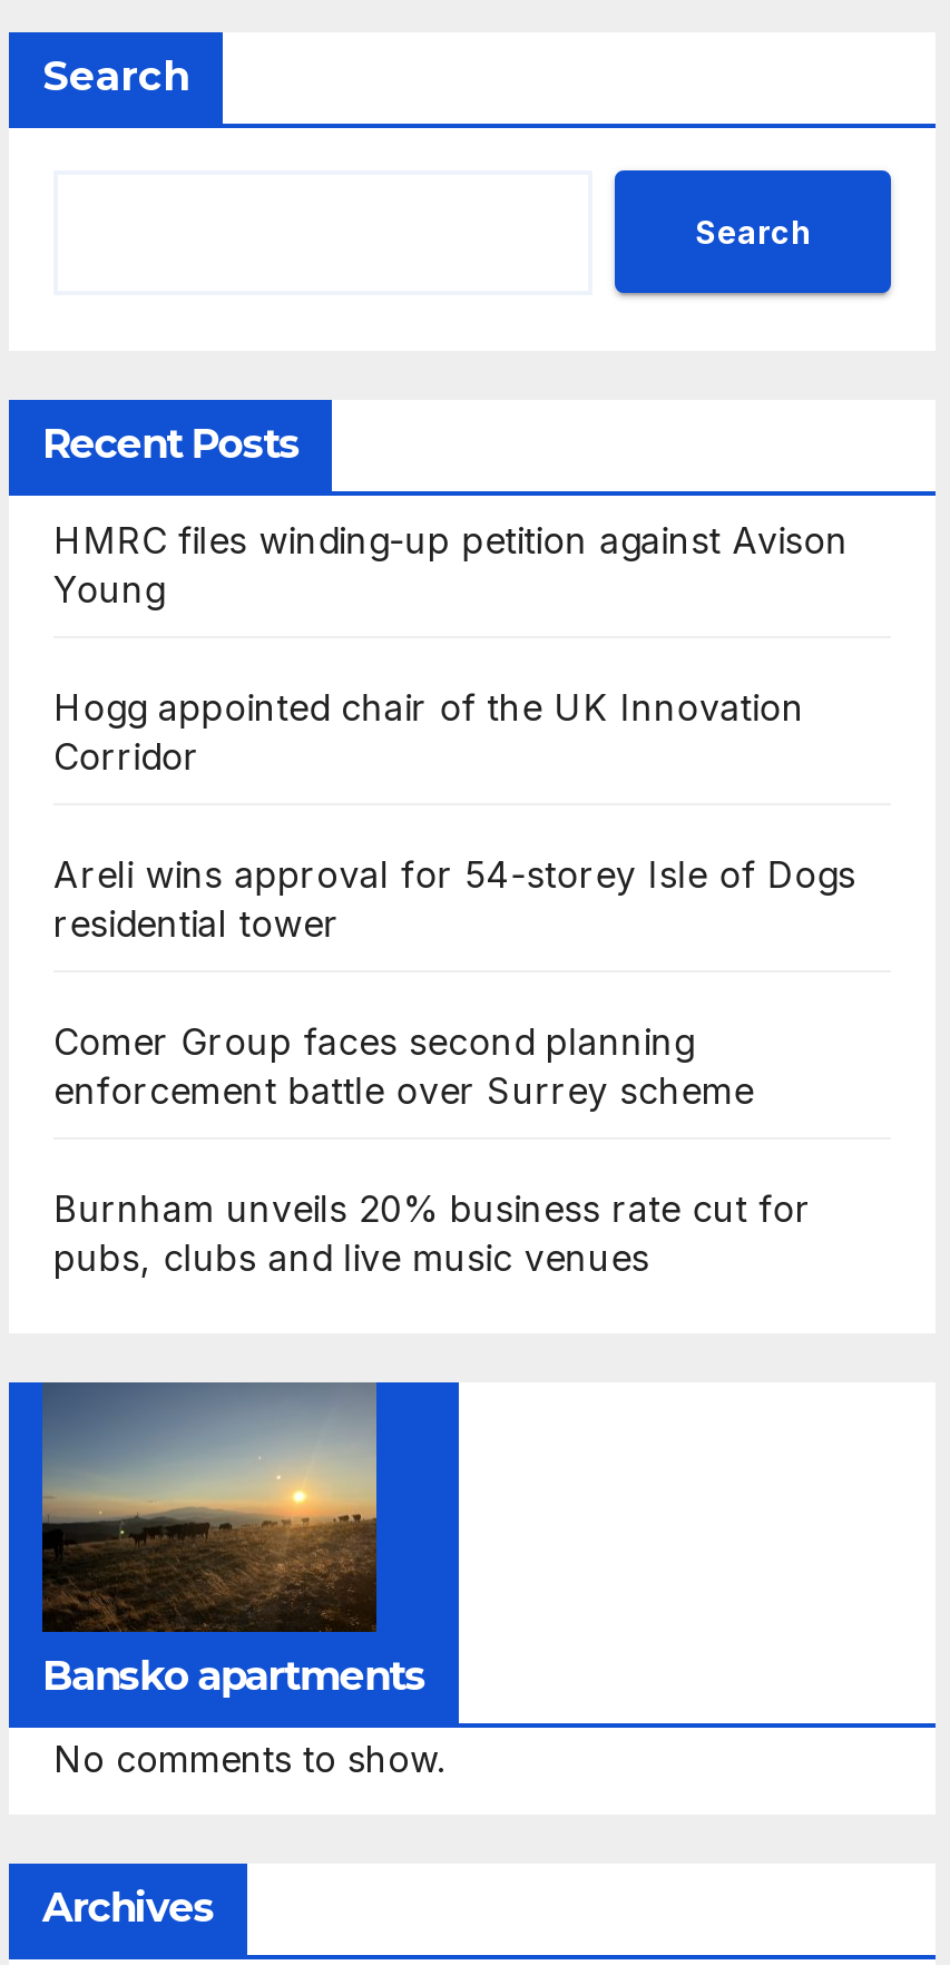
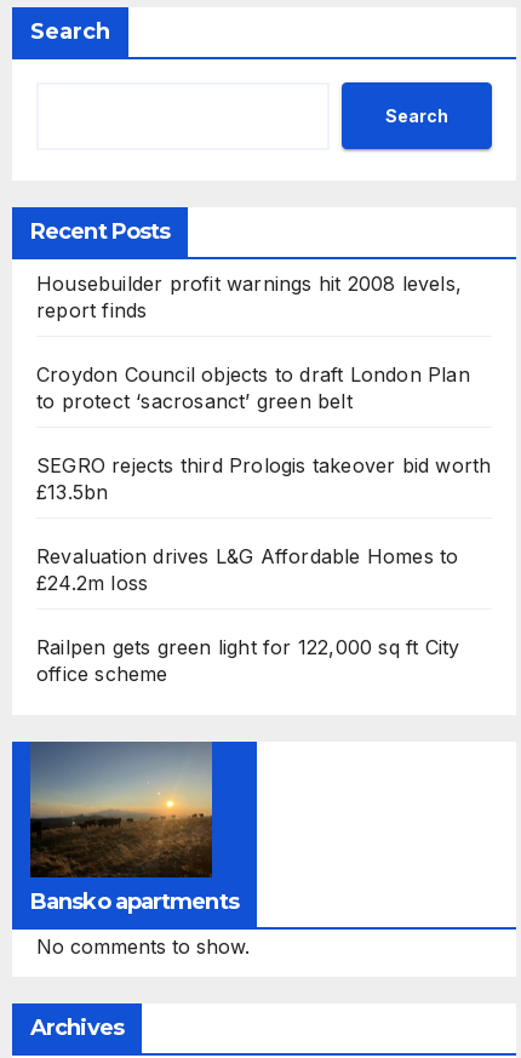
[53,518,849,612] HMRC files winding-up petition against Avison | Young -> [36,272,462,322] Housebuilder profit warnings hit 2008 levels, | report finds
[53,685,805,779] Hogg appointed chair of the UK Innovation | Corridor -> [36,362,470,413] Croydon Council objects to draft London Plan | to protect ‘sacrosanct’ green belt
[53,852,856,946] Areli wins approval for 54-storey Isle of Dogs | residential tower -> [36,453,491,504] SEGRO rejects third Prologis takeover bid worth | £13.5bn
[53,1019,754,1113] Comer Group faces second planning | enforcement battle over Surrey scheme -> [36,544,458,595] Revaluation drives L&G Affordable Homes to | £24.2m loss
[53,1187,811,1280] Burnham unveils 20% business rate cut for | pubs, clubs and live music venues -> [36,635,460,686] Railpen gets green light for 122,000 sq ft City | office scheme

